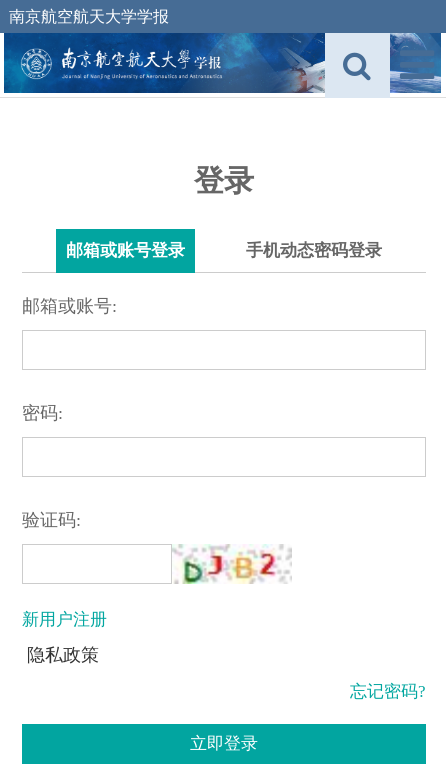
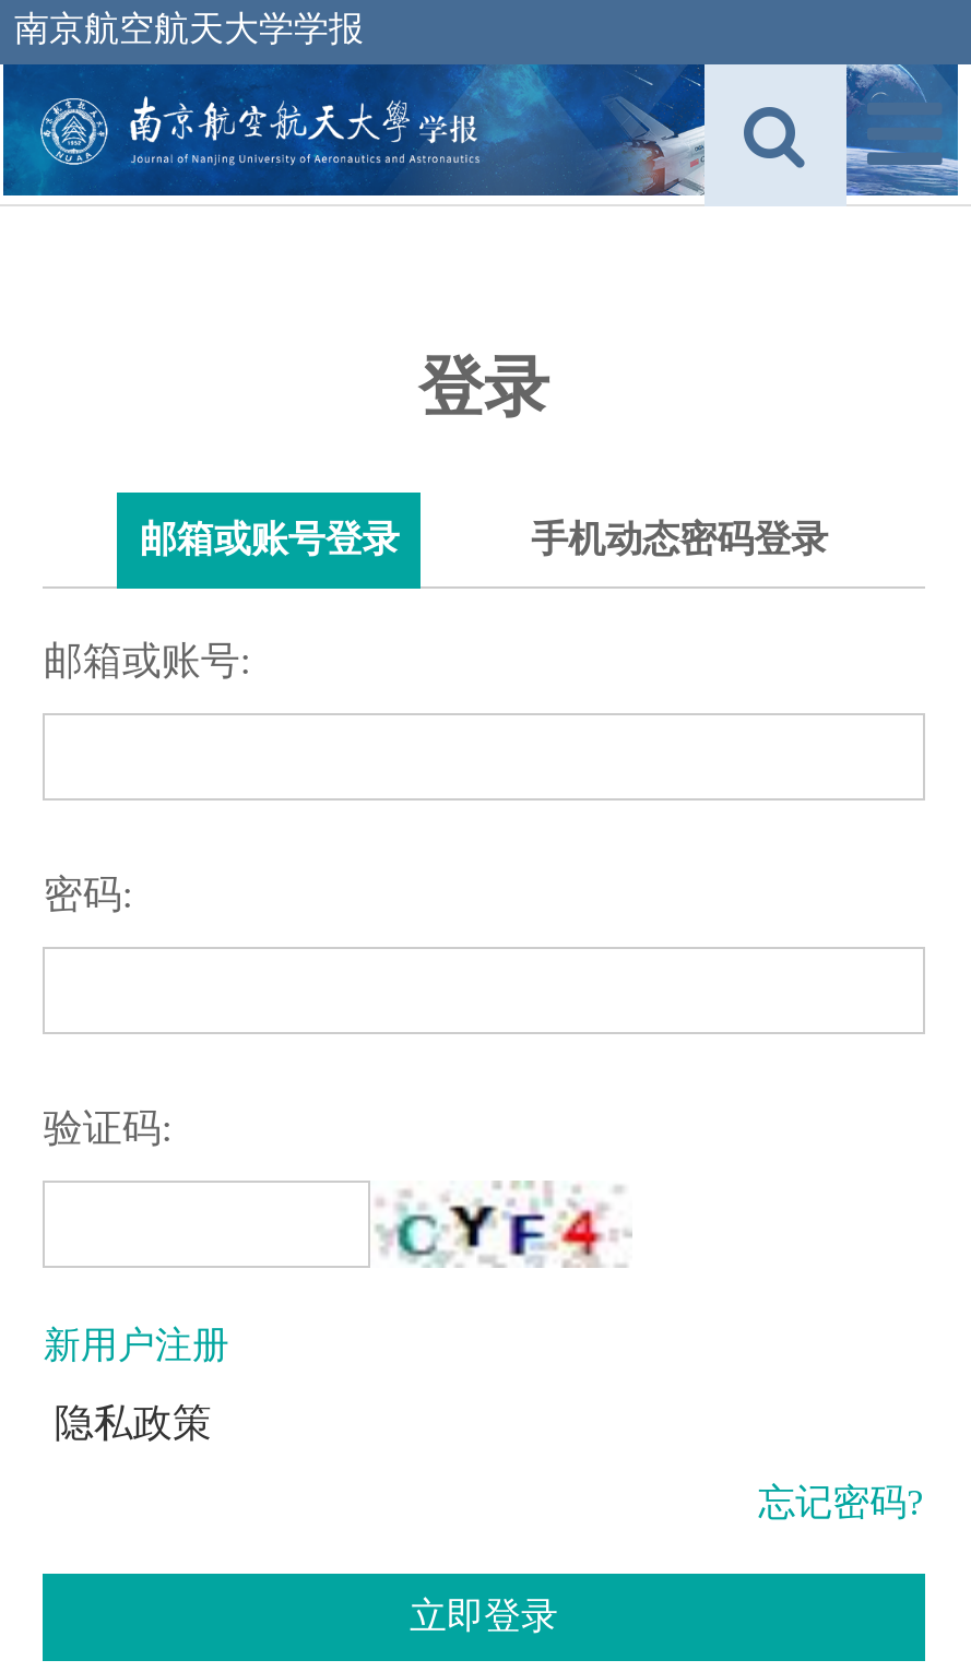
[173,545,291,584] [image] -> [372,1181,615,1268] [image]

